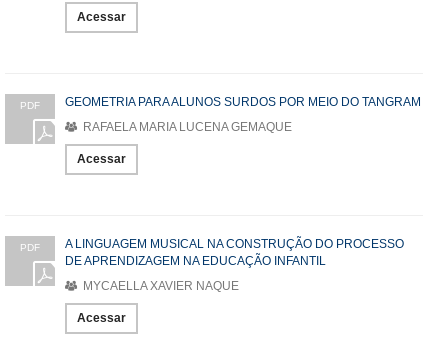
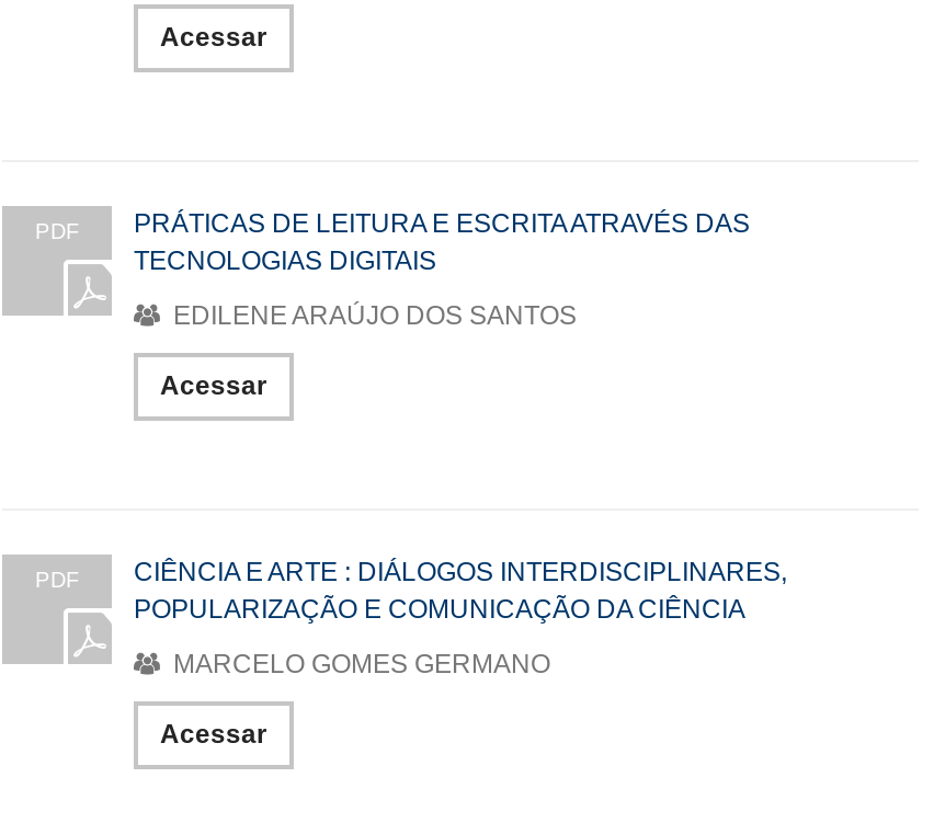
[65,95,421,109] GEOMETRIA PARA ALUNOS SURDOS POR MEIO DO TANGRAM -> [134,208,750,276] PRÁTICAS DE LEITURA E ESCRITA ATRAVÉS DAS | TECNOLOGIAS DIGITAIS
[80,120,292,134] RAFAELA MARIA LUCENA GEMAQUE -> [167,300,577,331] EDILENE ARAÚJO DOS SANTOS
[65,237,404,268] A LINGUAGEM MUSICAL NA CONSTRUÇÃO DO PROCESSO | DE APRENDIZAGEM NA EDUCAÇÃO INFANTIL -> [134,556,787,624] CIÊNCIA E ARTE : DIÁLOGOS INTERDISCIPLINARES, | POPULARIZAÇÃO E COMUNICAÇÃO DA CIÊNCIA
[80,279,239,293] MYCAELLA XAVIER NAQUE -> [167,649,550,679] MARCELO GOMES GERMANO

